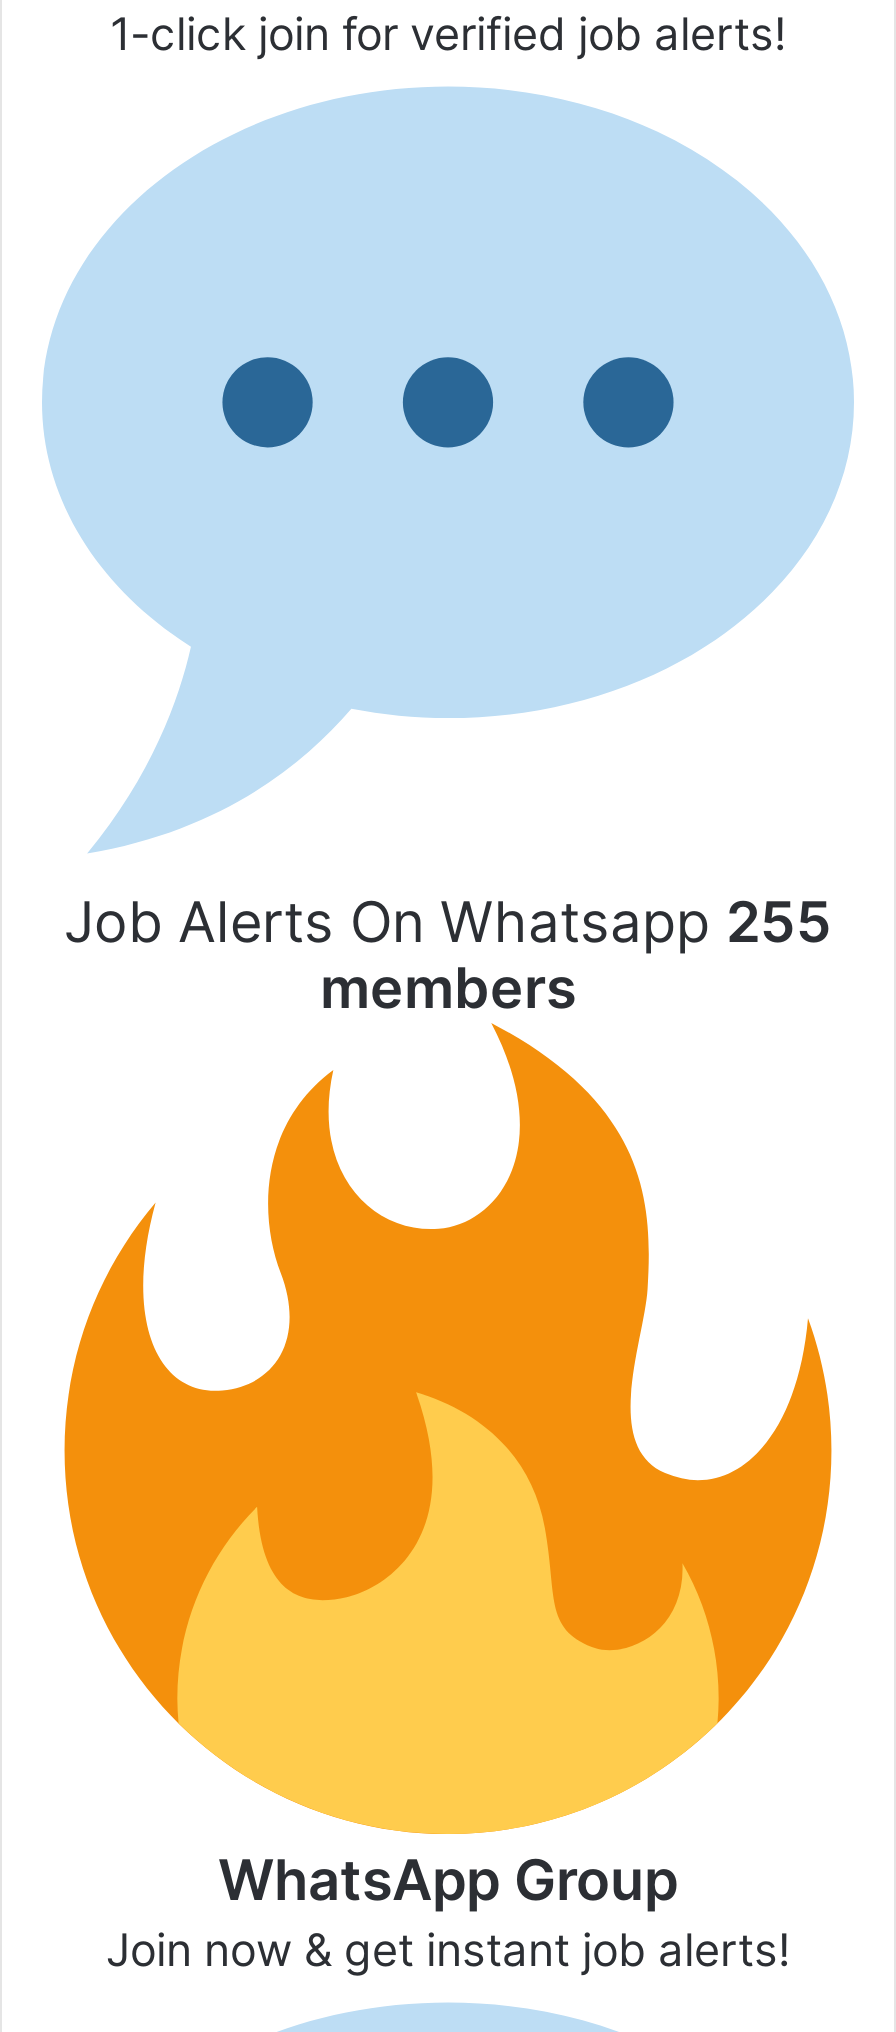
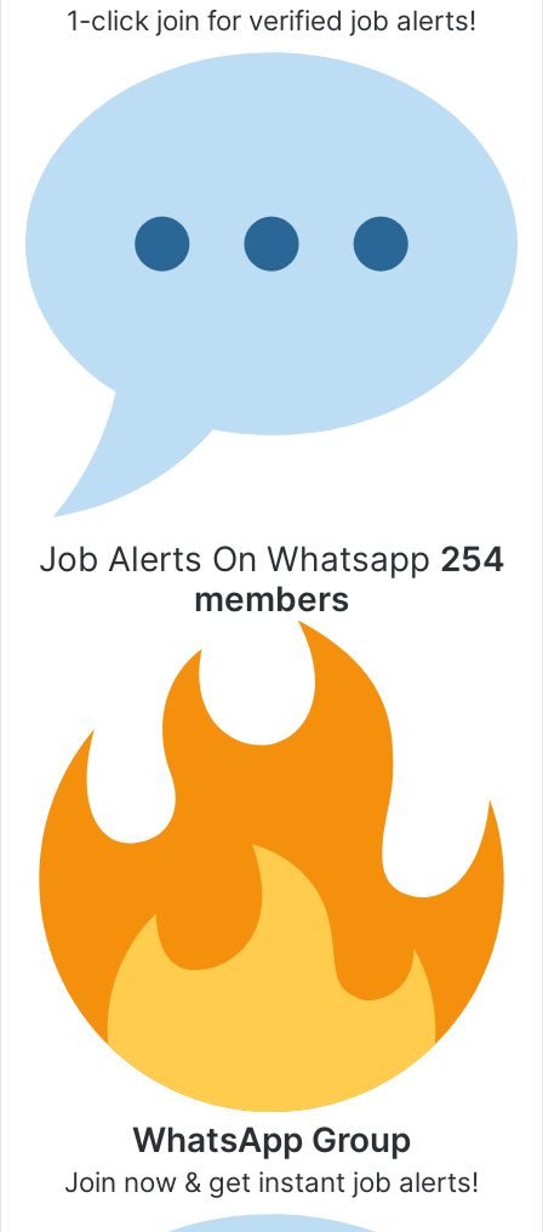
[64,888,832,956] Job Alerts On Whatsapp 255 -> [38,538,505,580] Job Alerts On Whatsapp 254

